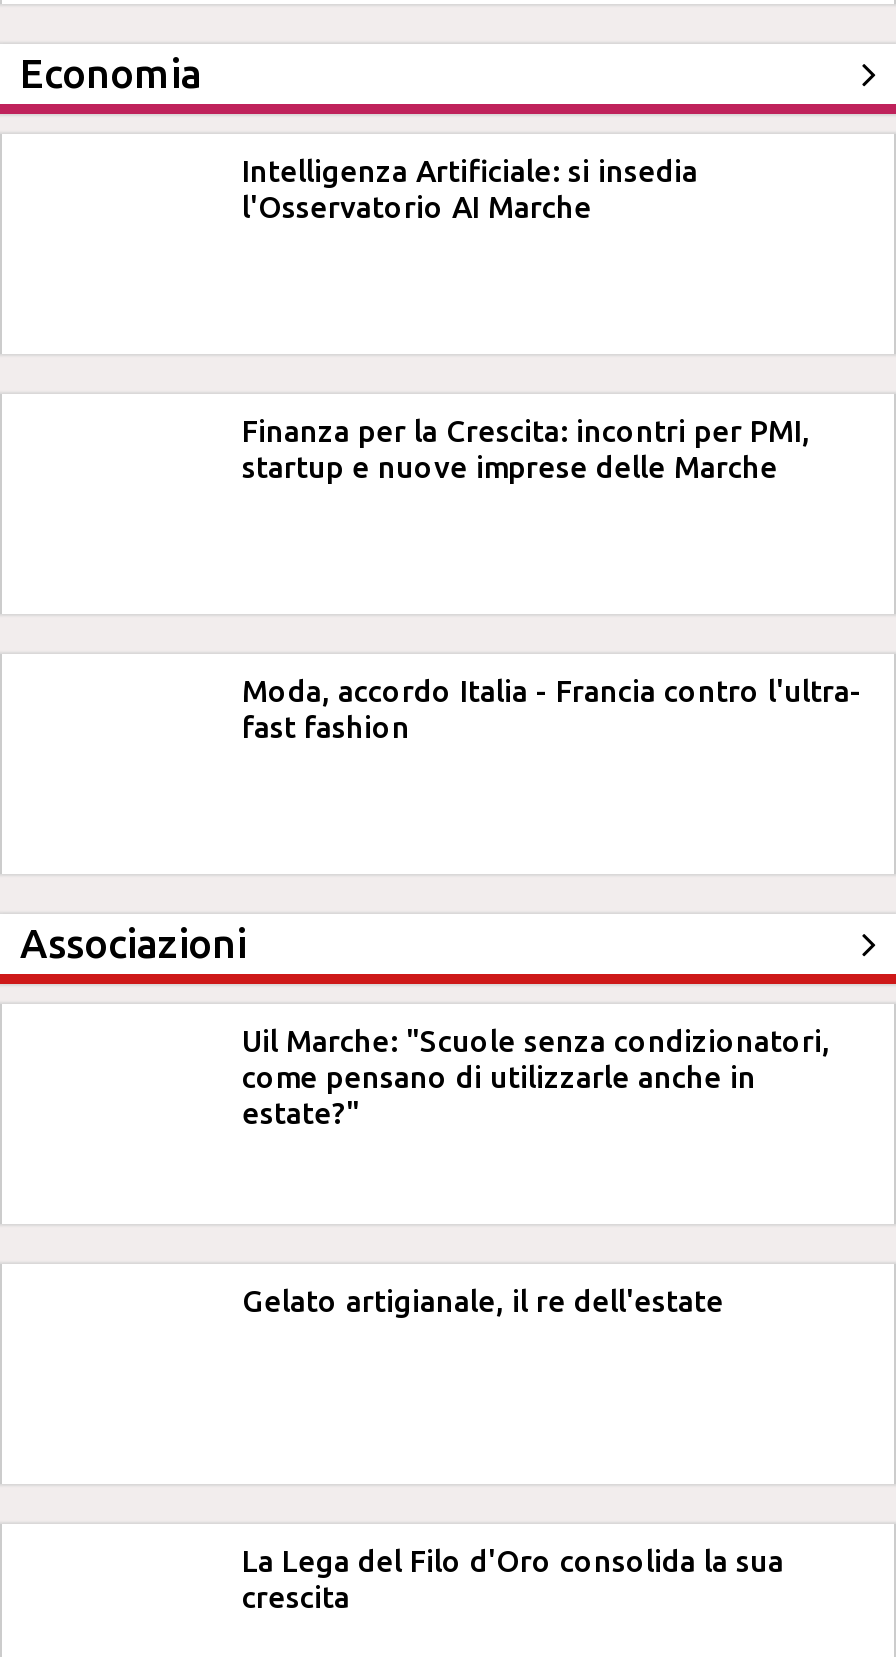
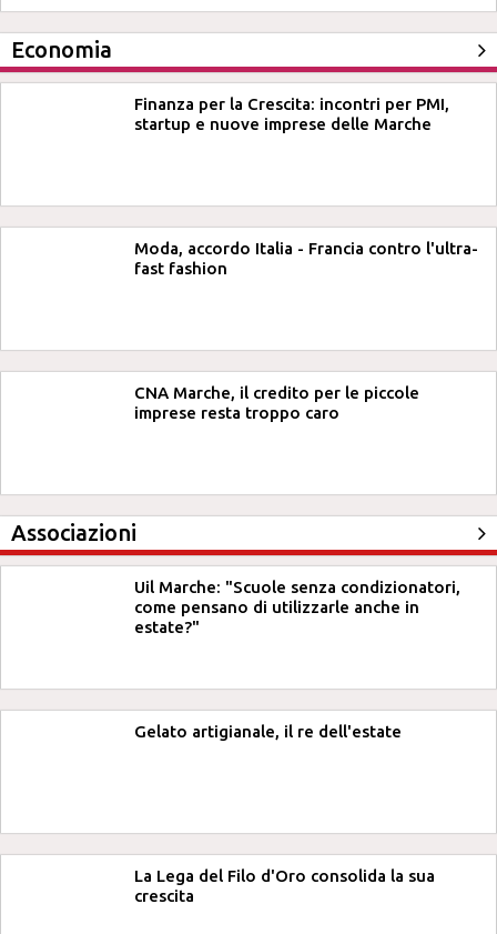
[242,154,698,224] Intelligenza Artificiale: si insedia | l'Osservatorio AI Marche -> none
moved [242,414,862,744] -> [134,94,478,278]: Finanza per la Crescita: incontri per PMI, | startup e nuove imprese delle Marche | Moda, accordo Italia - Francia contro l'ultra- | fast fashion
none -> [134,383,419,422] CNA Marche, il credito per le piccole | imprese resta troppo caro

